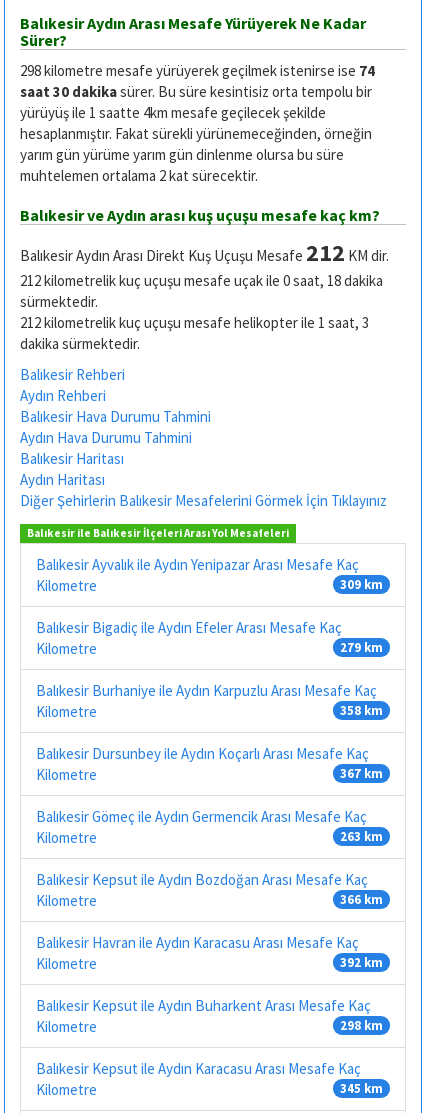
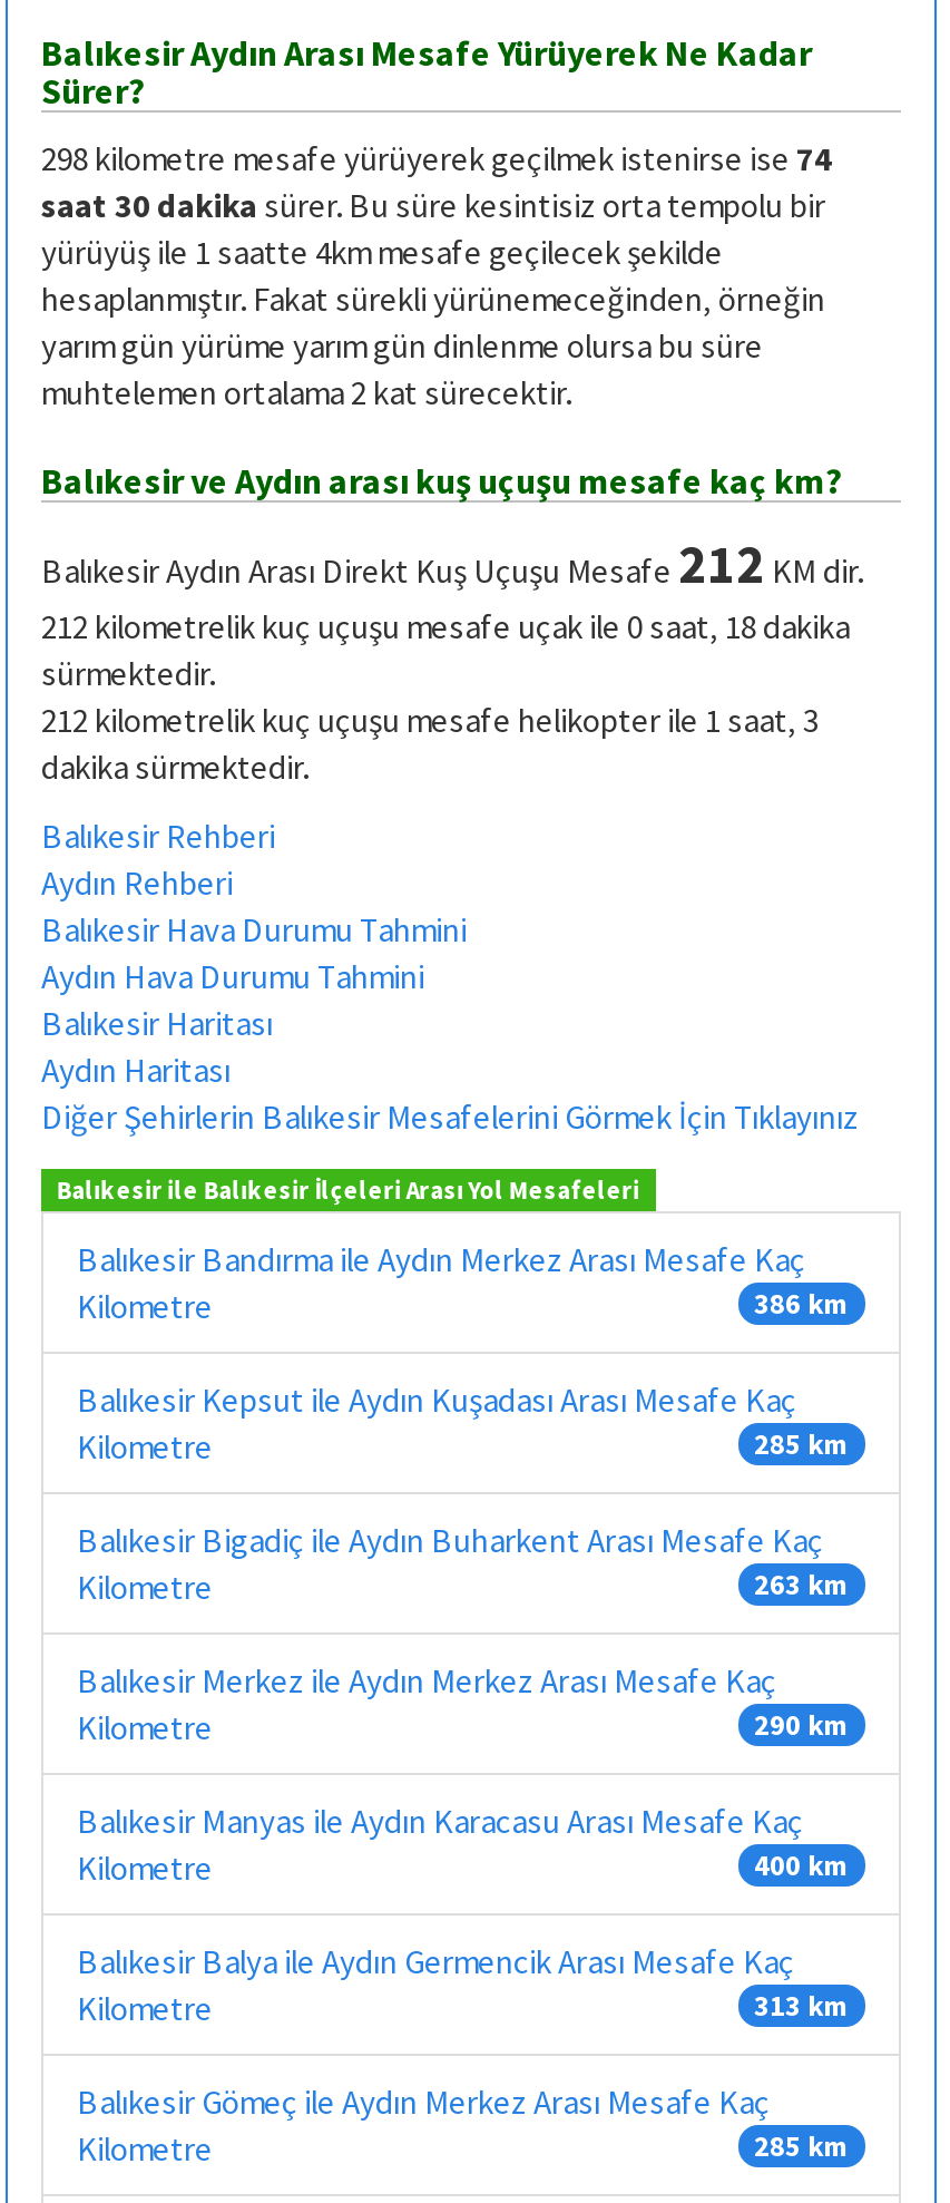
[36,554,359,573] Balıkesir Ayvalık ile Aydın Yenipazar Arası Mesafe Kaç -> [77,1237,805,1279] Balıkesir Bandırma ile Aydın Merkez Arası Mesafe Kaç
[340,575,383,592] 309 km -> [754,1284,850,1322] 386 km
[36,617,342,636] Balıkesir Bigadiç ile Aydın Efeler Arası Mesafe Kaç -> [77,1377,796,1420] Balıkesir Kepsut ile Aydın Kuşadası Arası Mesafe Kaç
[36,638,383,825] 279 km | Balıkesir Burhaniye ile Aydın Karpuzlu Arası Mesafe Kaç | Kilometre | 358 km | Balıkesir Dursunbey ile Aydın Koçarlı Arası Mesafe Kaç | Kilometre | 367 km | Balıkesir Gömeç ile Aydın Germencik Arası Mesafe Kaç -> [77,1424,850,1560] 285 km | Balıkesir Bigadiç ile Aydın Buharkent Arası Mesafe Kaç
[36,869,368,888] Balıkesir Kepsut ile Aydın Bozdoğan Arası Mesafe Kaç -> [77,1658,776,1700] Balıkesir Merkez ile Aydın Merkez Arası Mesafe Kaç
[340,890,383,907] 366 km -> [754,1705,850,1743] 290 km
[36,932,359,951] Balıkesir Havran ile Aydın Karacasu Arası Mesafe Kaç -> [77,1799,803,1841] Balıkesir Manyas ile Aydın Karacasu Arası Mesafe Kaç
[340,953,383,970] 392 km -> [754,1845,850,1883] 400 km
[36,995,371,1014] Balıkesir Kepsut ile Aydın Buharkent Arası Mesafe Kaç -> [77,1939,794,1981] Balıkesir Balya ile Aydın Germencik Arası Mesafe Kaç
[340,1016,383,1033] 298 km -> [754,1986,850,2024] 313 km
[36,1058,361,1077] Balıkesir Kepsut ile Aydın Karacasu Arası Mesafe Kaç -> [77,2079,770,2122] Balıkesir Gömeç ile Aydın Merkez Arası Mesafe Kaç
[340,1079,383,1096] 345 km -> [754,2126,850,2164] 285 km

